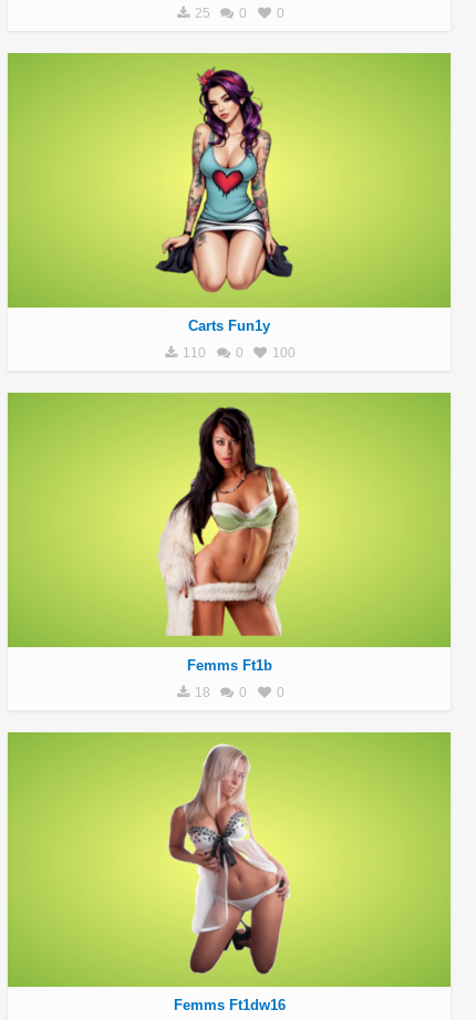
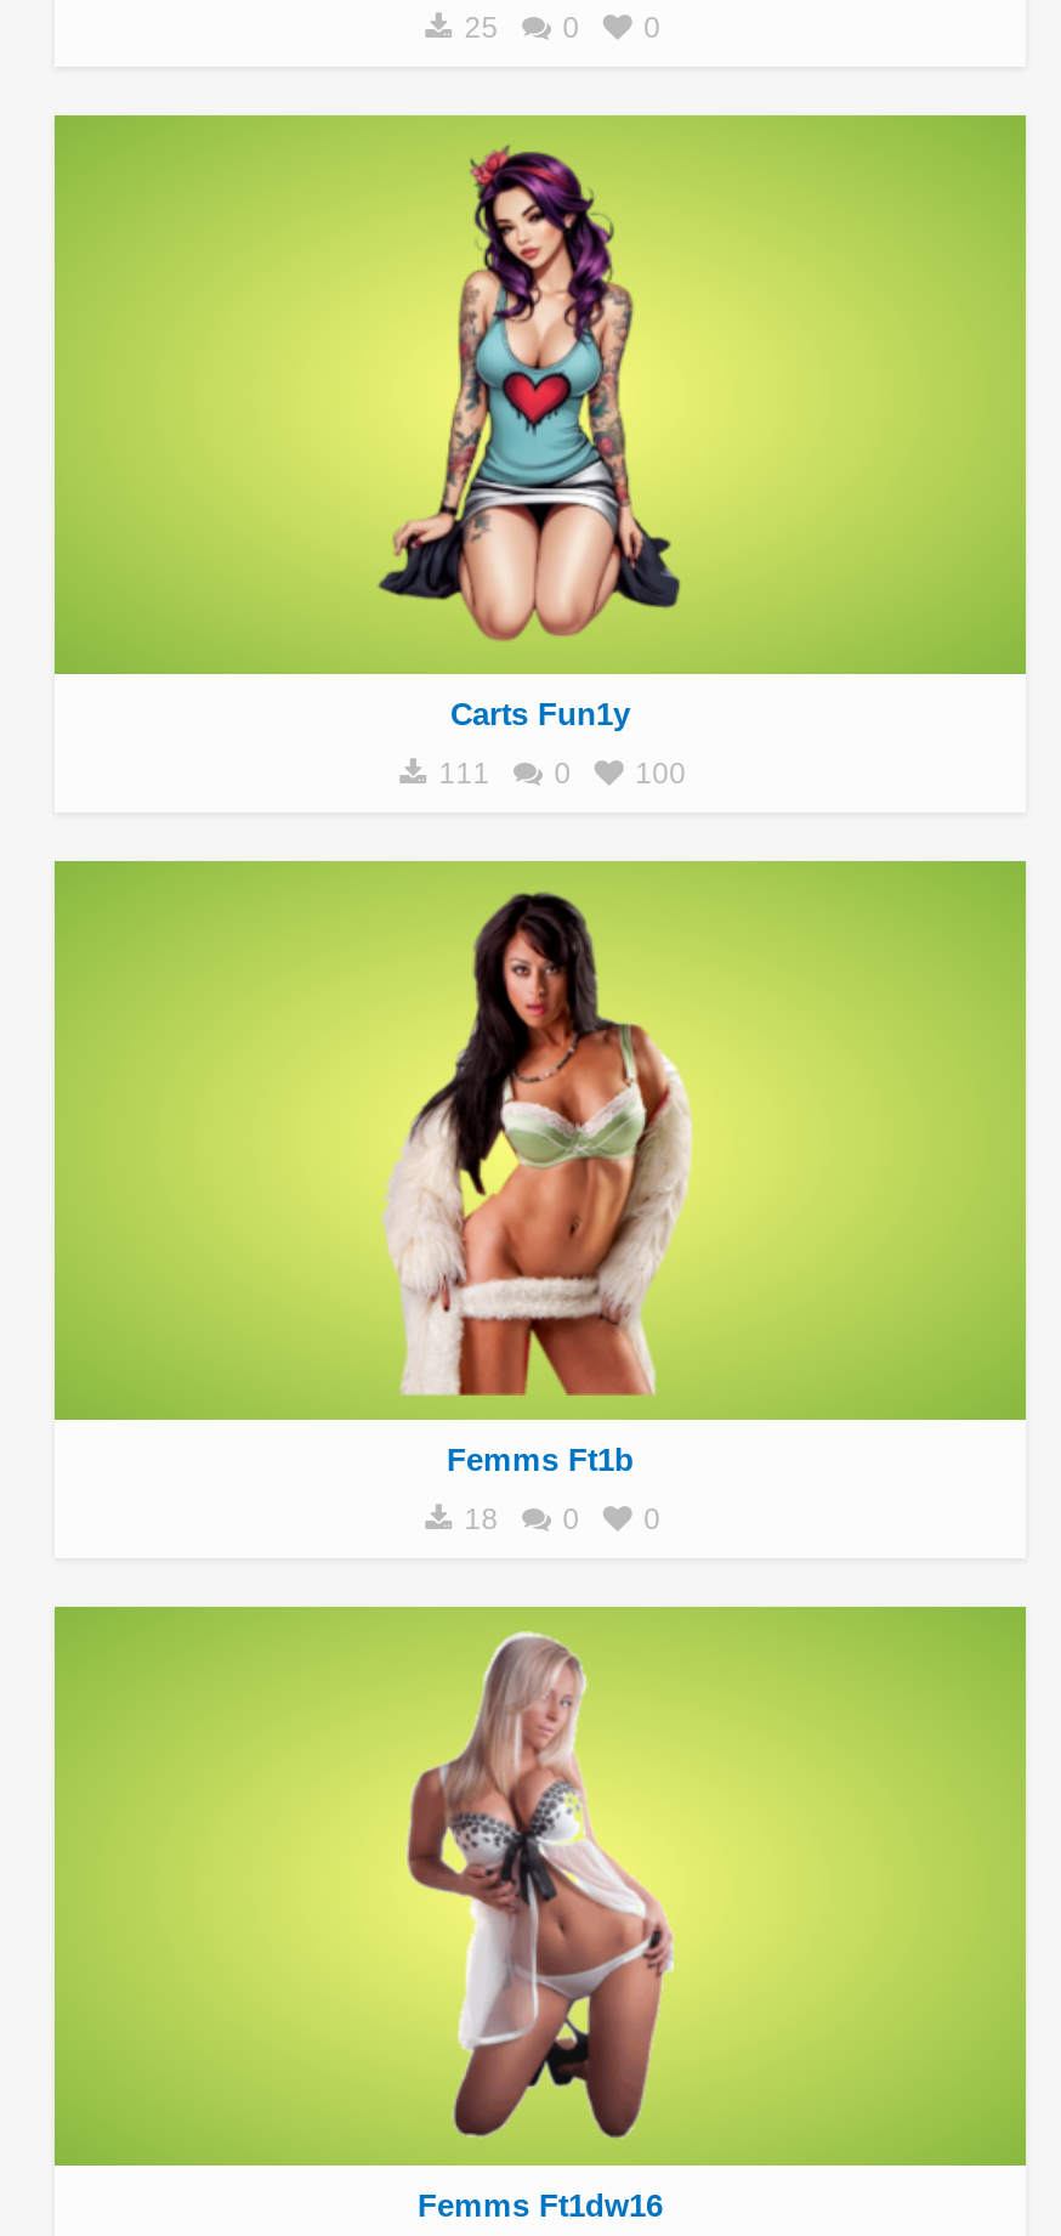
[180,345,296,361] 110 0 100 -> [432,757,686,791] 111 0 100

